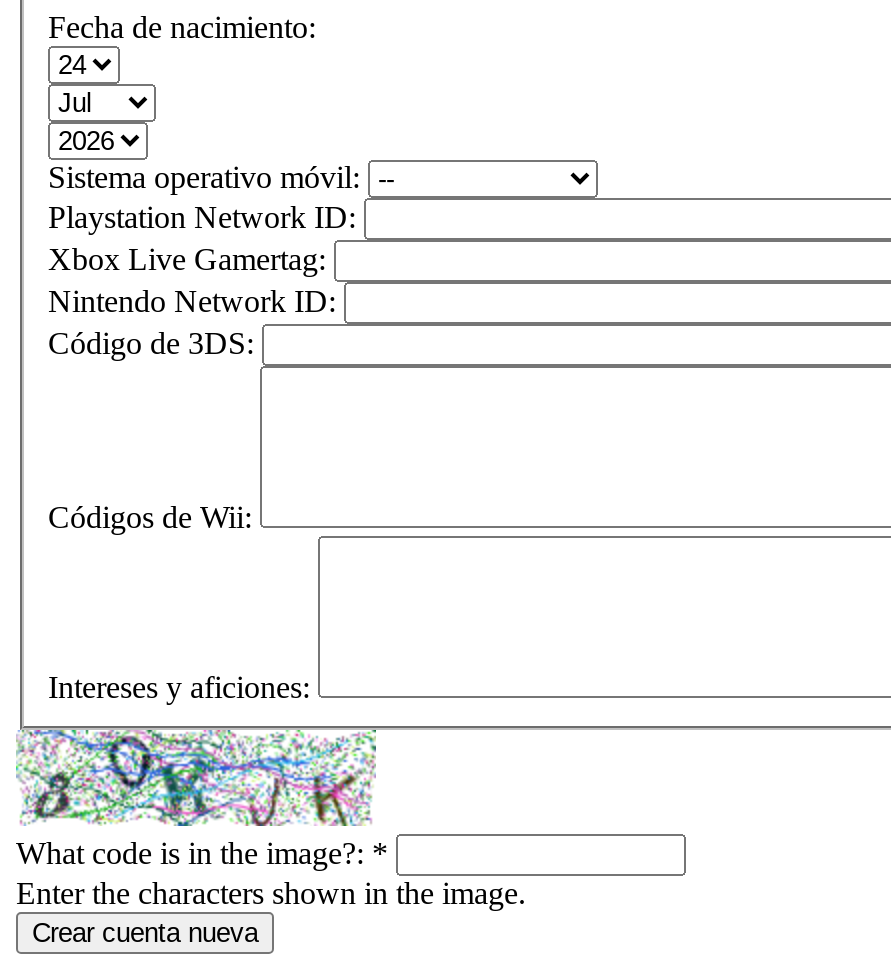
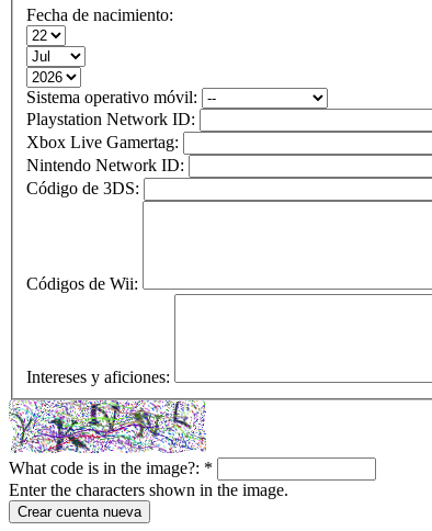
[14,728,378,828] [image] -> [9,399,207,454] [image]

